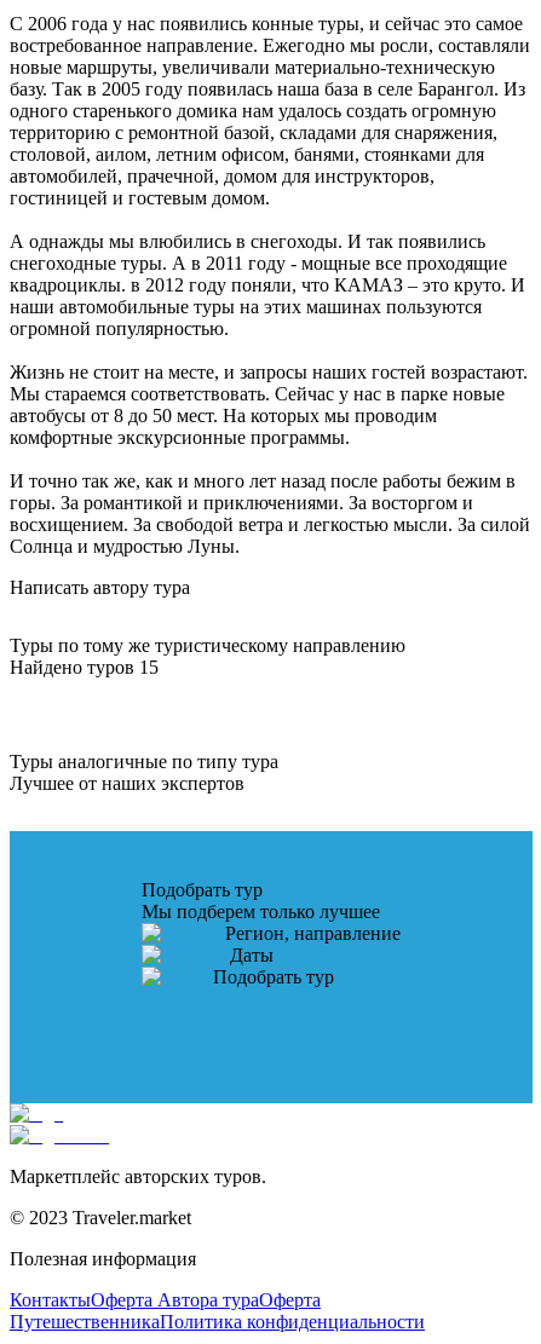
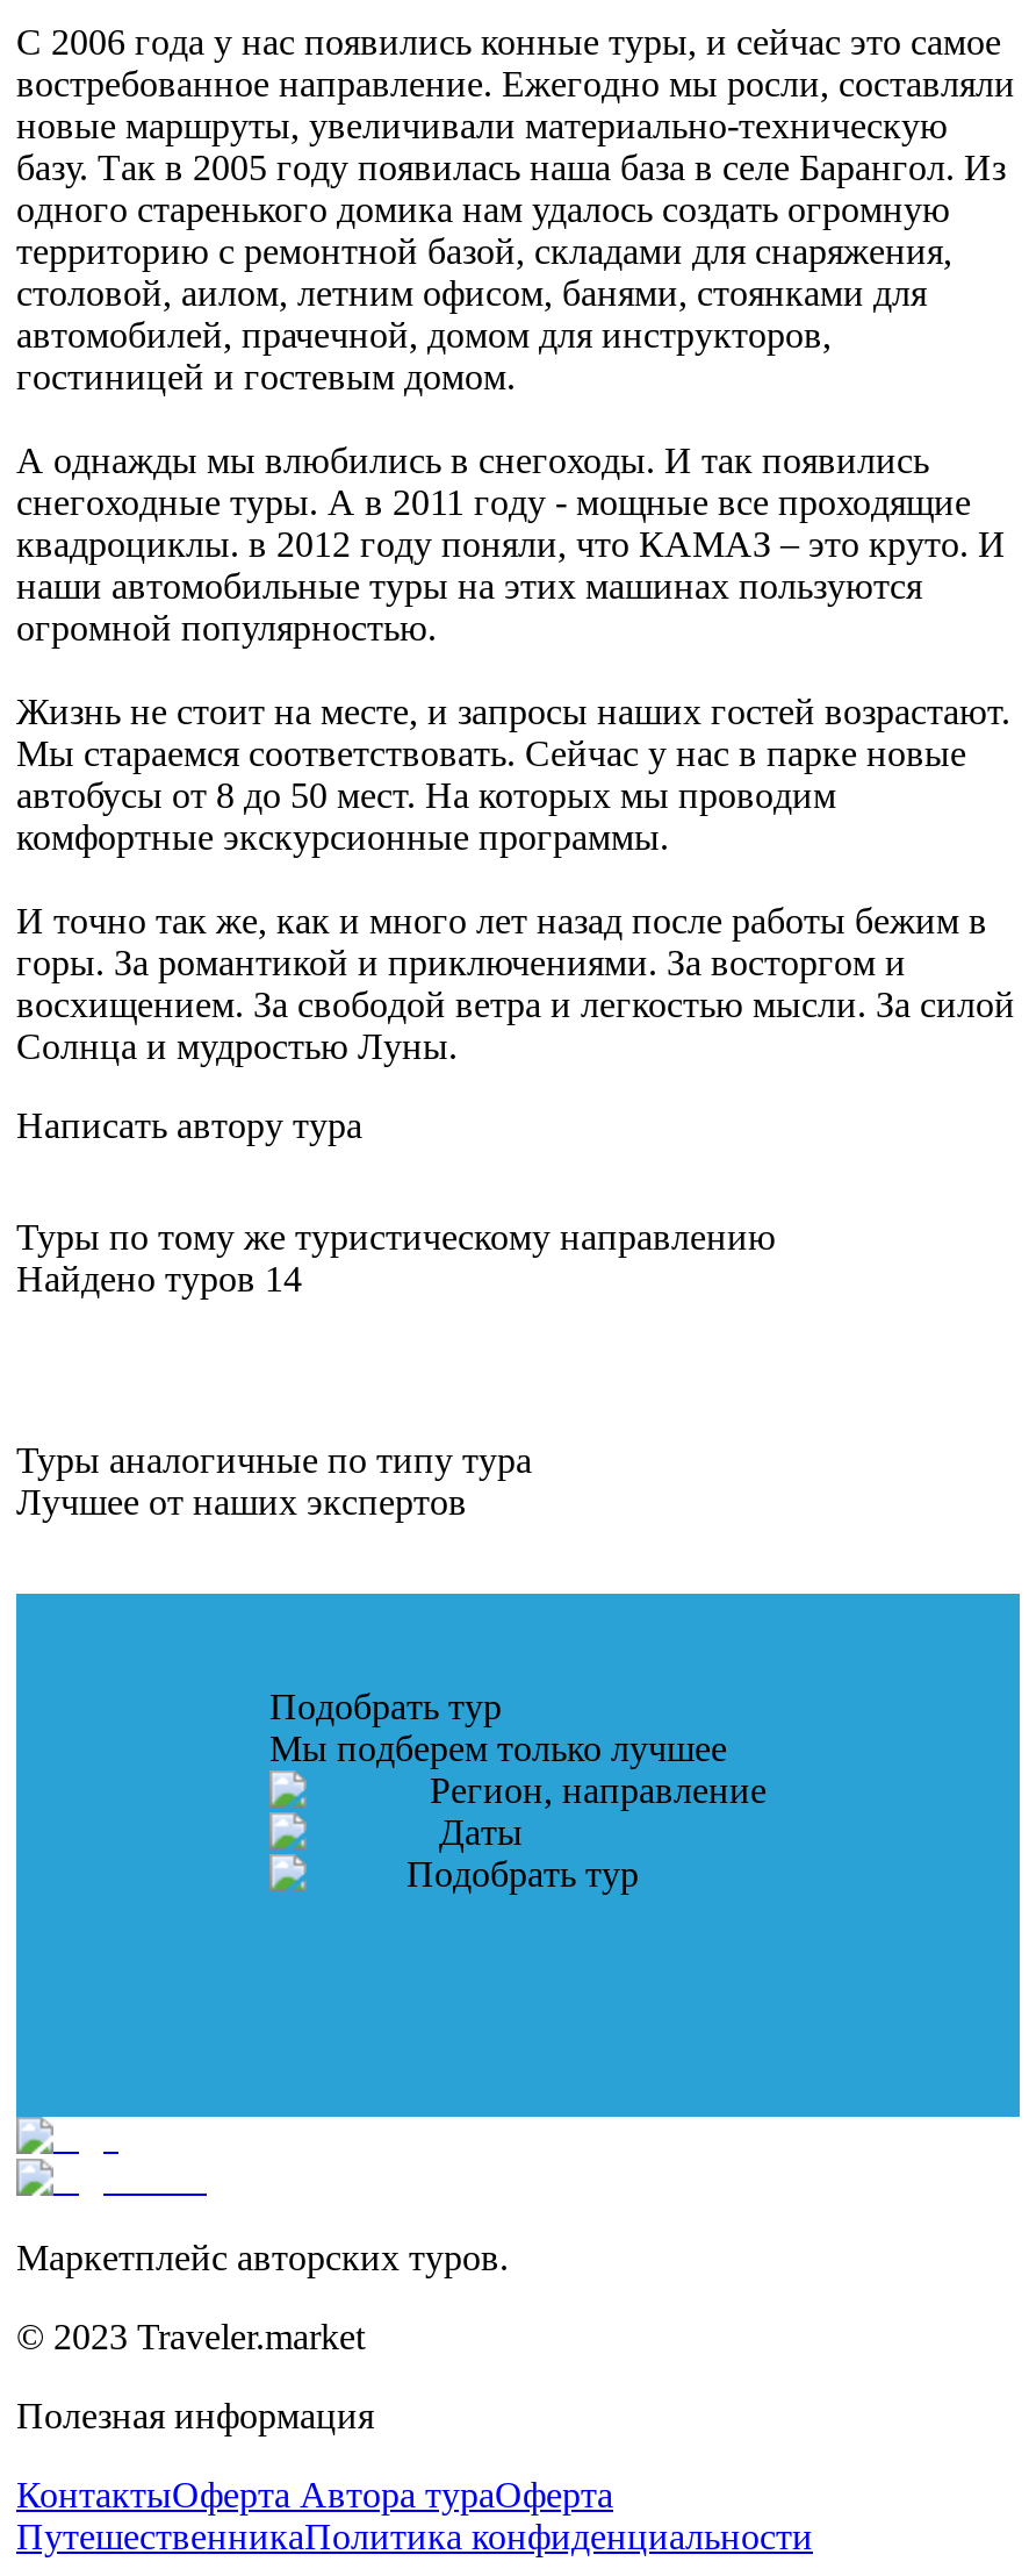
[10,657,159,677] Найдено туров 15 -> [16,1258,302,1298] Найдено туров 14

